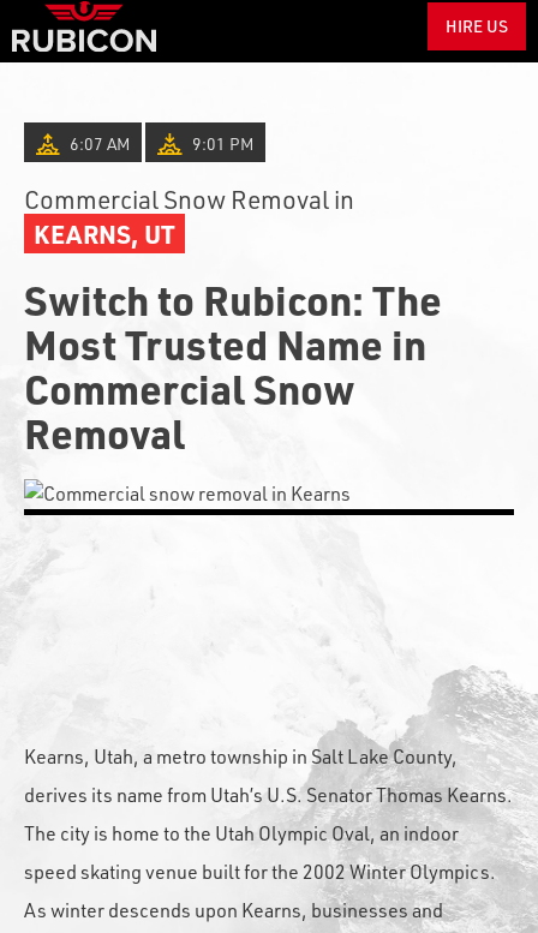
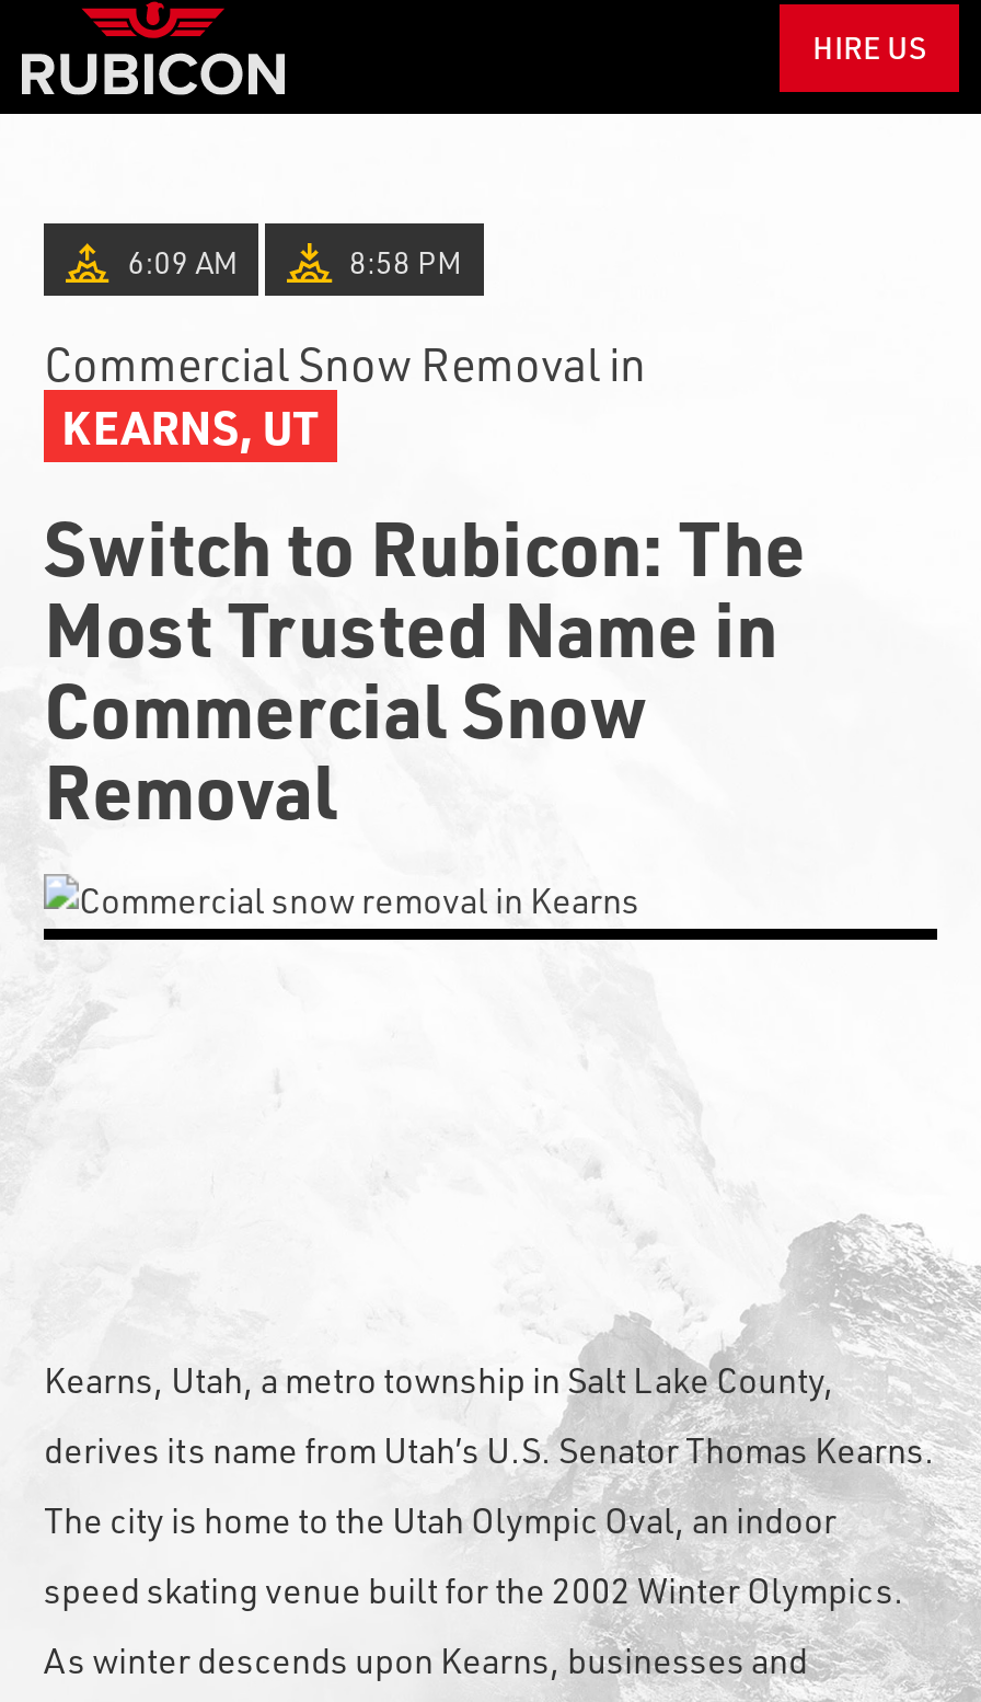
[70,133,130,154] 6:07 AM -> [127,243,237,280] 6:09 AM
[192,133,253,154] 9:01 PM -> [349,243,461,280] 8:58 PM

